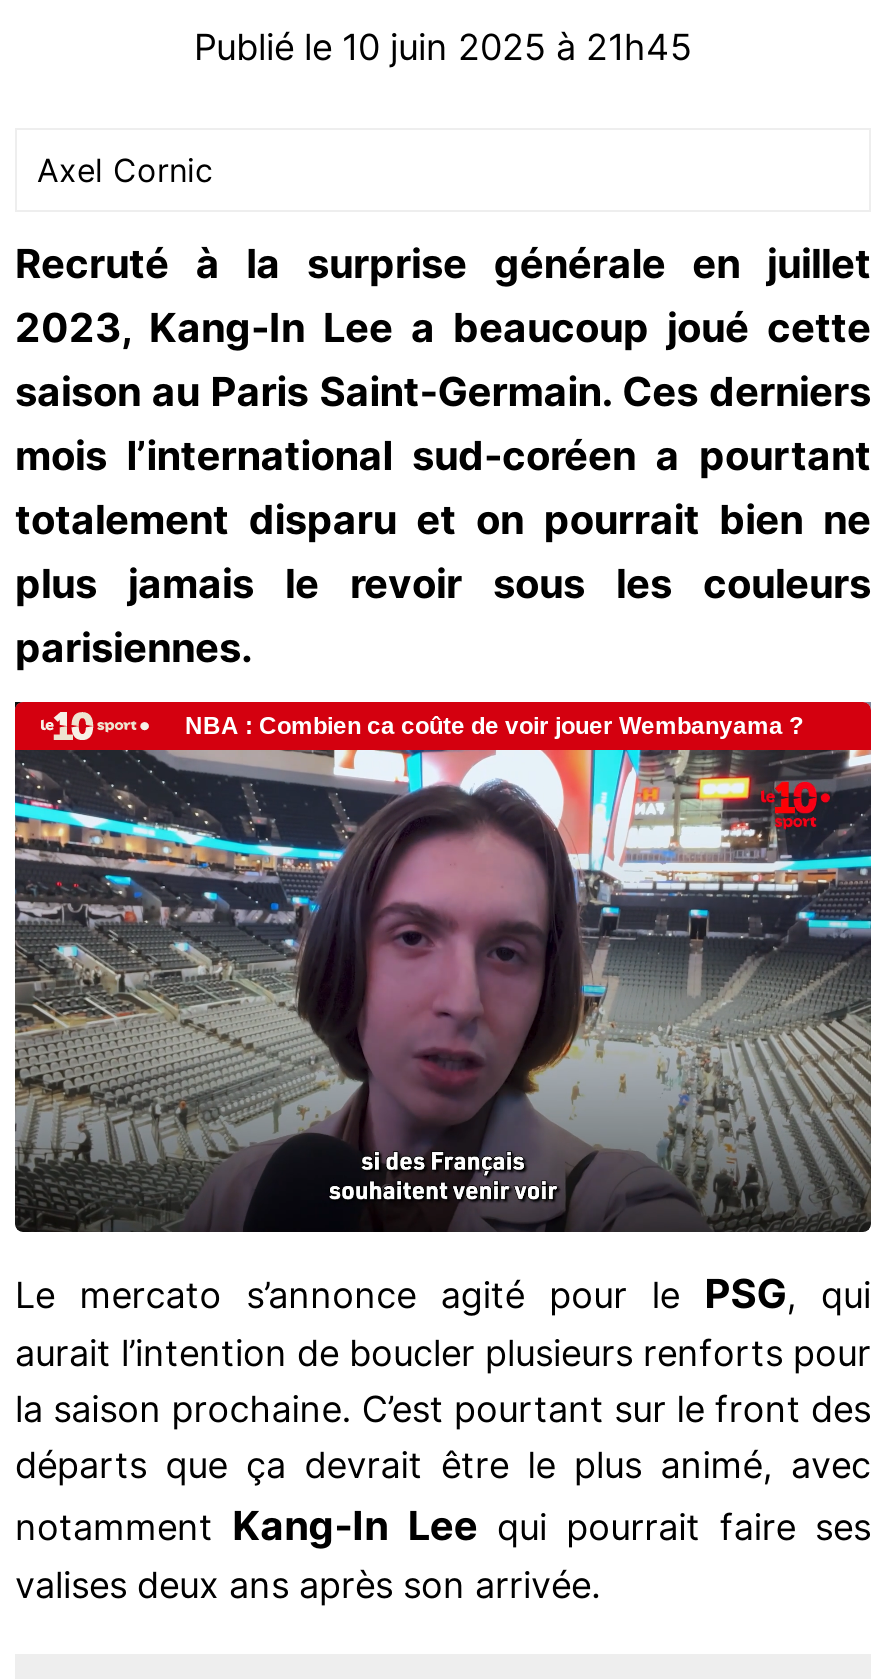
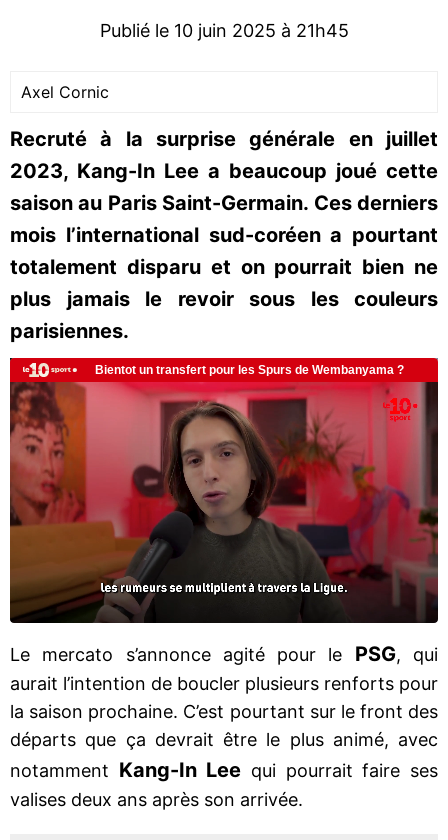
[13,714,873,1232] [image] -> [9,364,439,622] [image]

